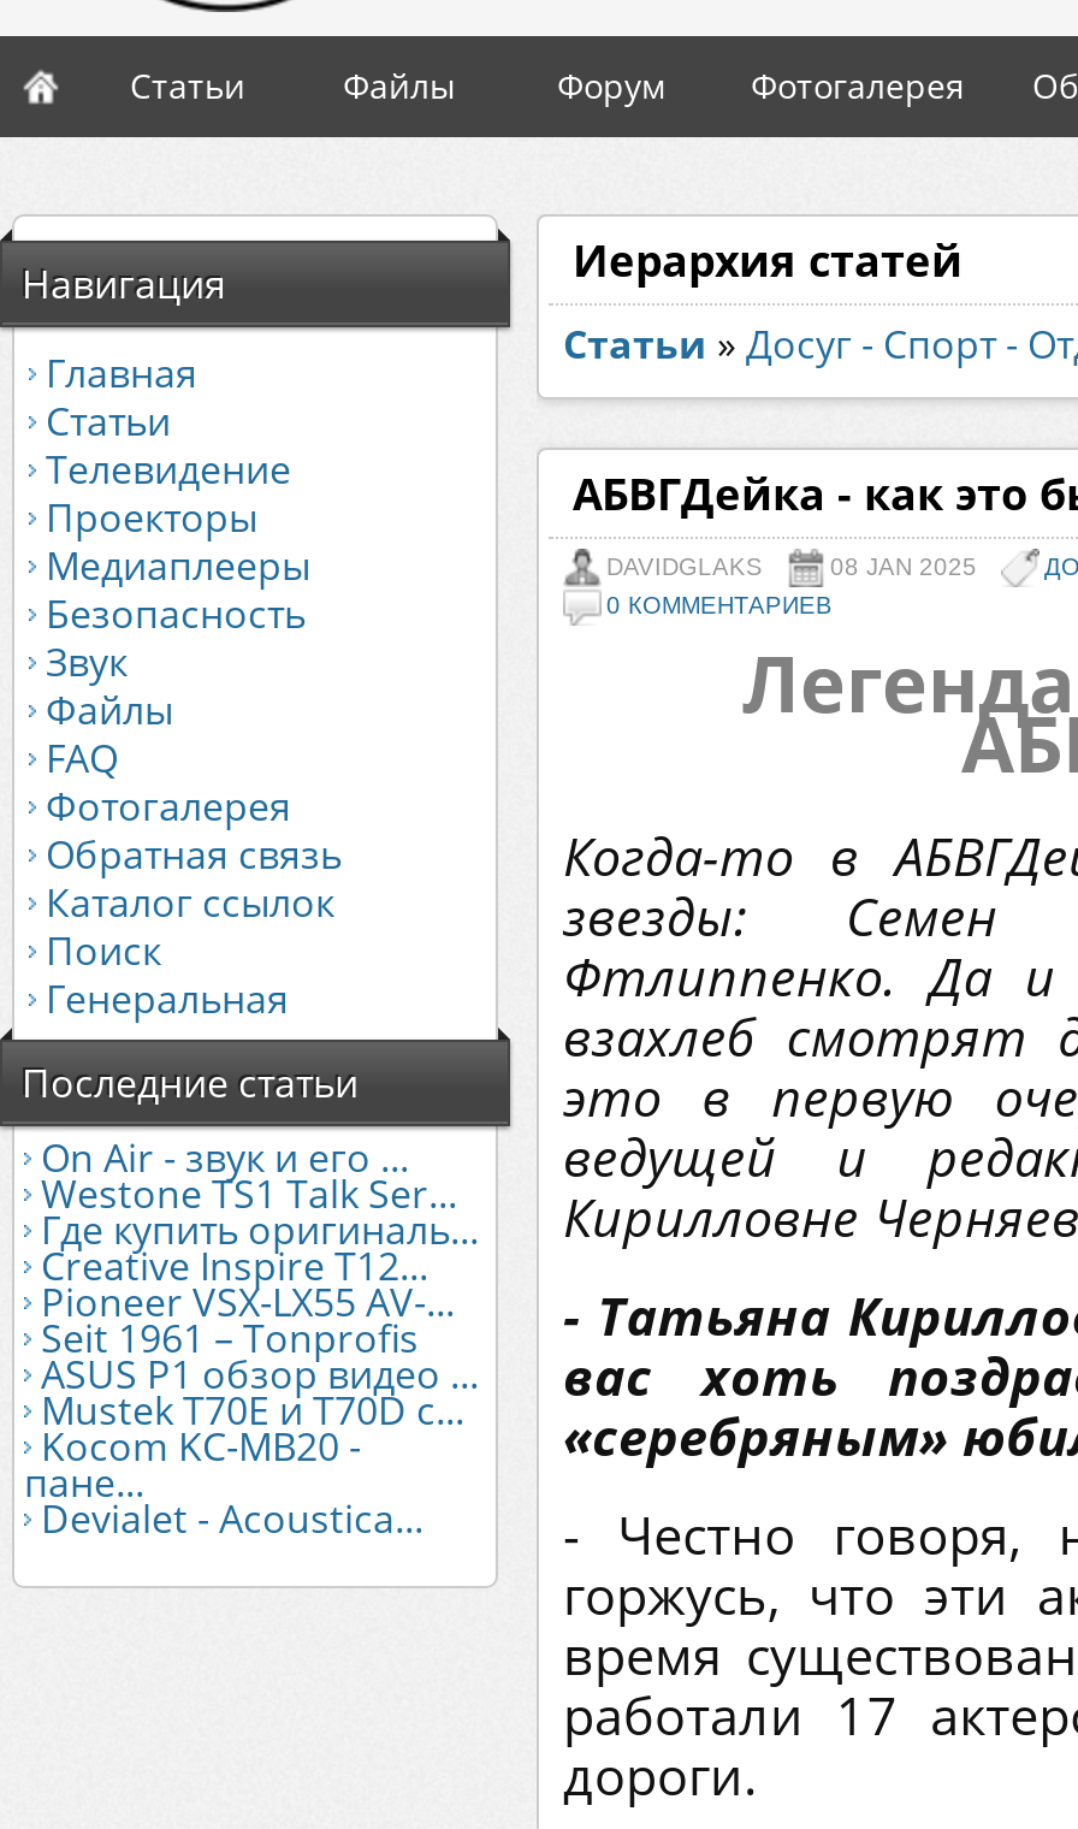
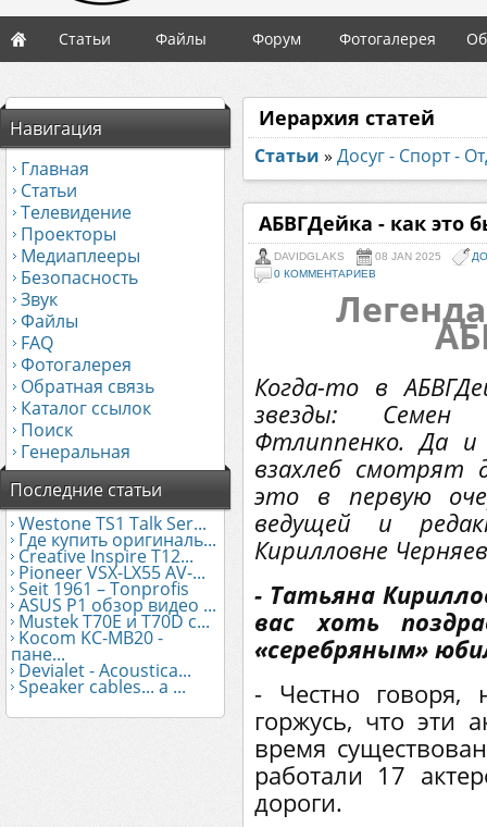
[41,1131,409,1184] On Air - звук и его ... -> none
none -> [18,675,186,699] Speaker cables... a ...

